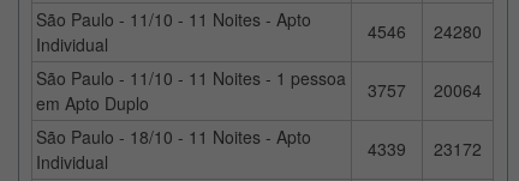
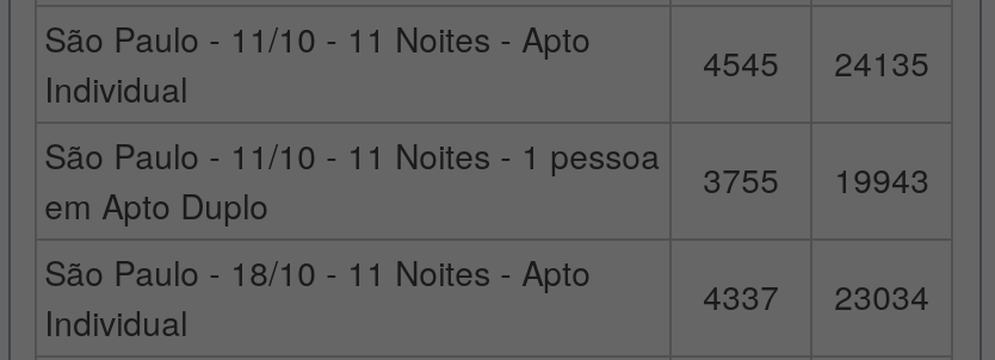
[368,19,406,43] 4546 -> [703,38,780,86] 4545
[434,19,482,43] 24280 -> [834,38,930,86] 24135
[368,78,406,102] 3757 -> [703,155,780,203] 3755
[434,78,482,102] 20064 -> [834,155,930,203] 19943
[368,137,406,161] 4339 -> [703,272,780,319] 4337
[434,137,482,161] 23172 -> [834,272,930,319] 23034

